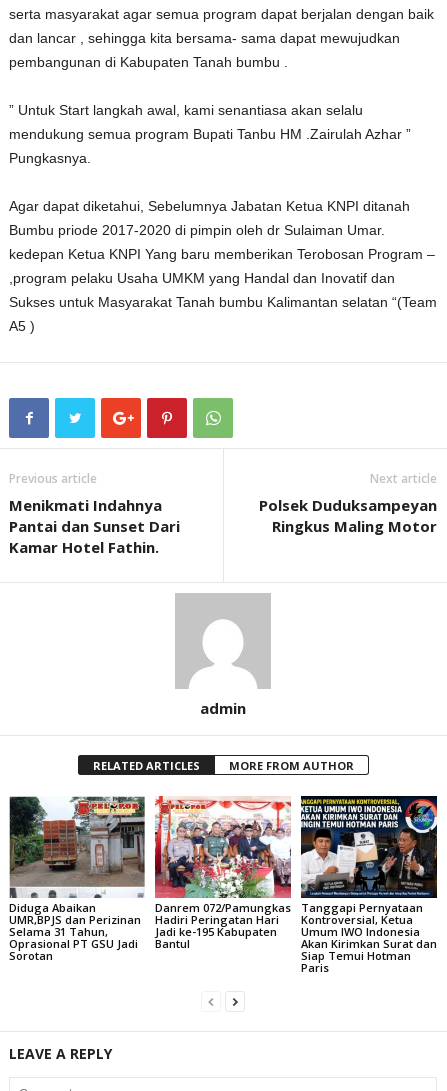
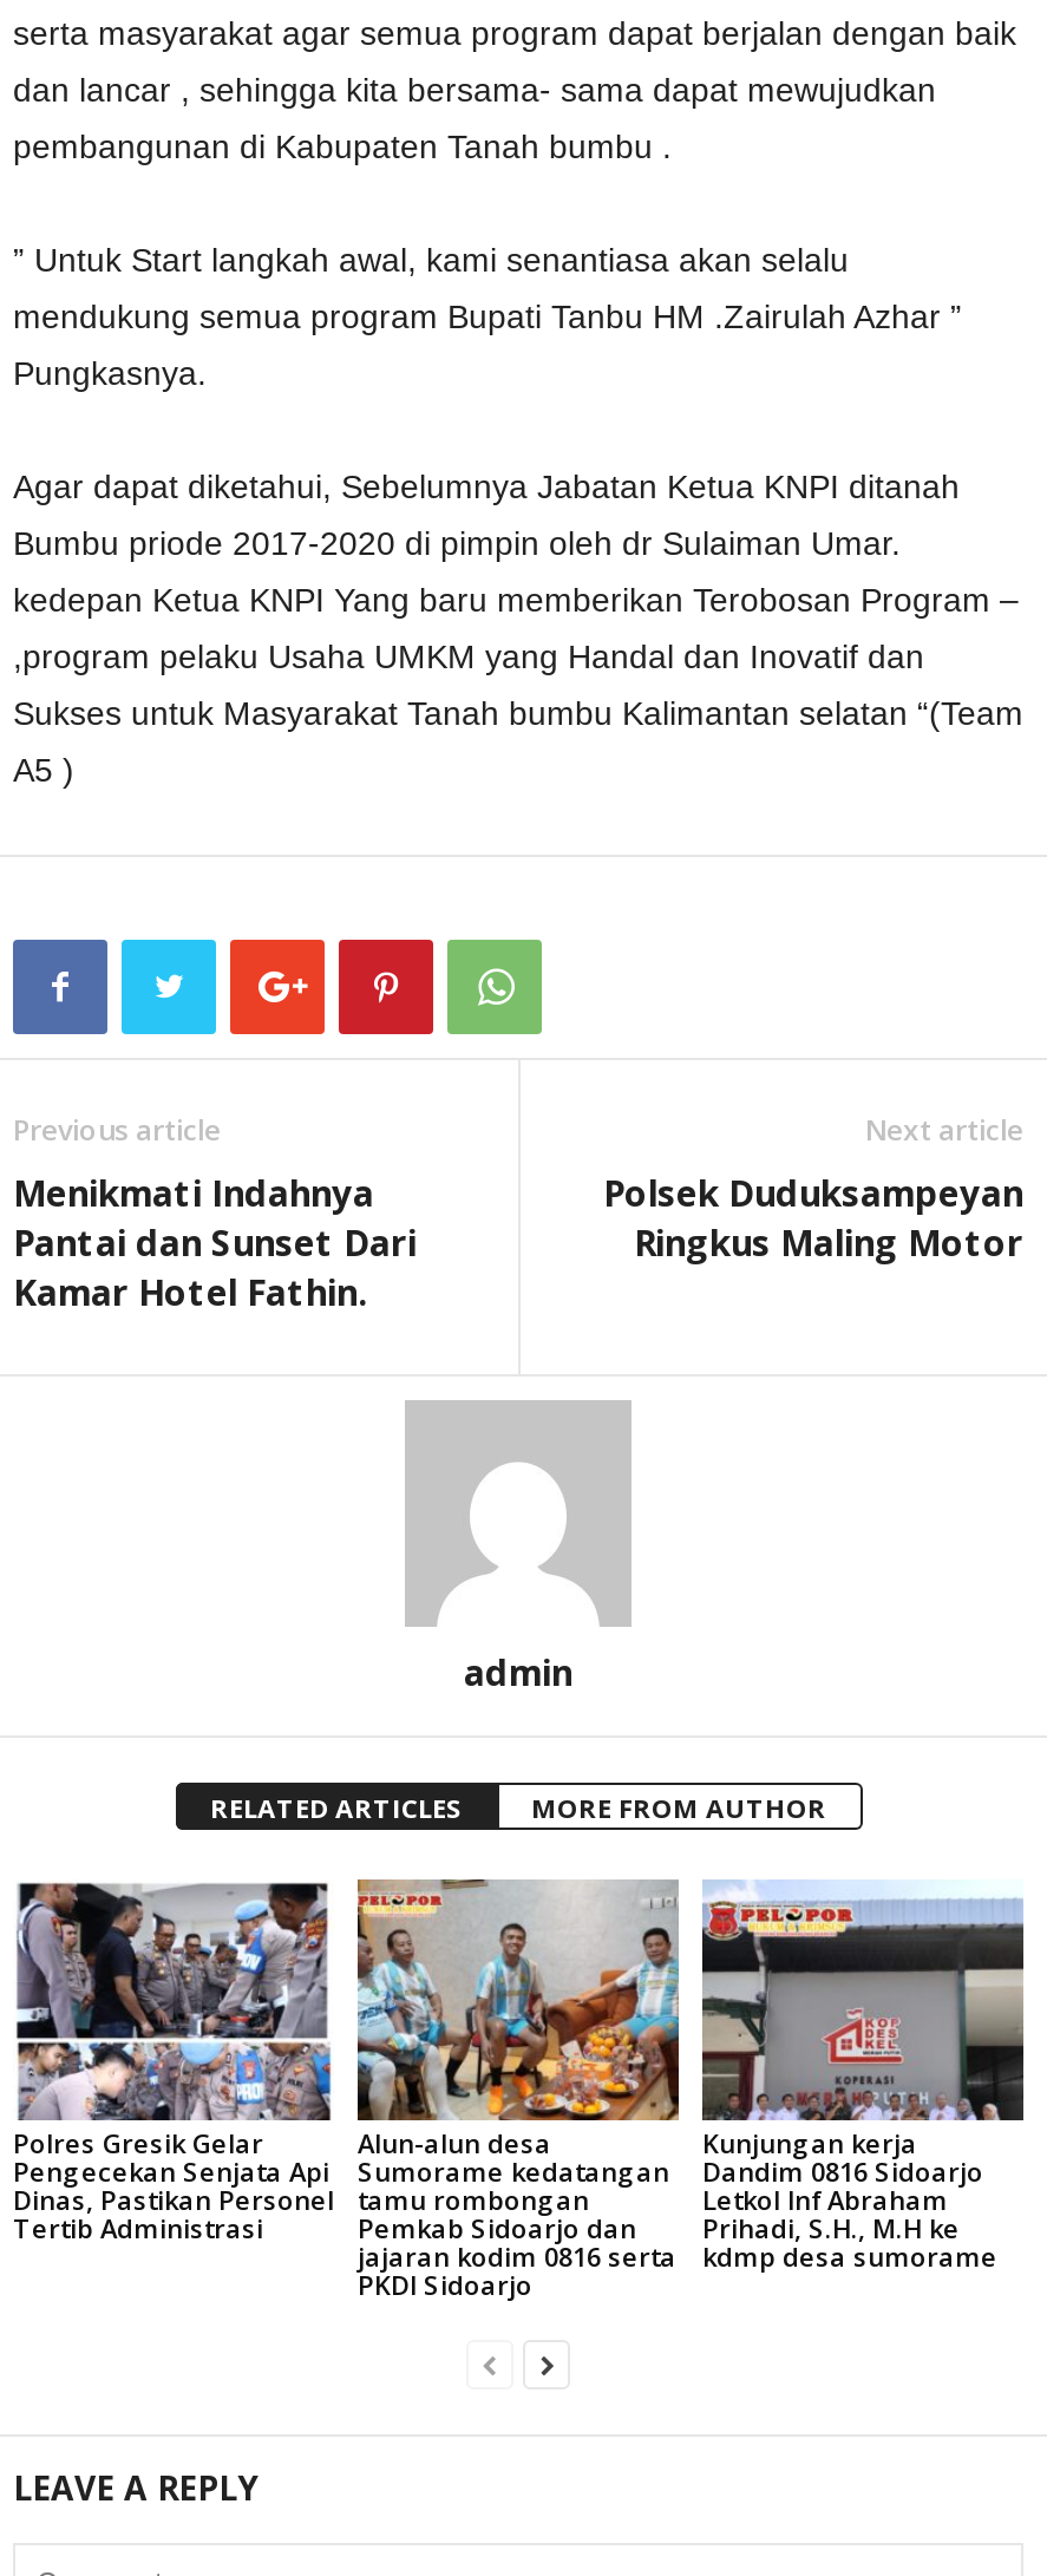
[9,796,146,963] [image] | Diduga Abaikan | UMR,BPJS dan Perizinan | Selama 31 Tahun, | Oprasional PT GSU Jadi | Sorotan -> [13,1882,334,2245] [image] | Polres Gresik Gelar | Pengecekan Senjata Api | Dinas, Pastikan Personel | Tertib Administrasi
[154,796,292,951] [image] | Danrem 072/Pamungkas | Hadiri Peringatan Hari | Jadi ke-195 Kabupaten | Bantul -> [355,1877,681,2302] [image] | Alun-alun desa | Sumorame kedatangan | tamu rombongan | Pemkab Sidoarjo dan | jajaran kodim 0816 serta | PKDI Sidoarjo
[300,795,438,975] [image] | Tanggapi Pernyataan | Kontroversial, Ketua | Umum IWO Indonesia | Akan Kirimkan Surat dan | Siap Temui Hotman | Paris -> [700,1879,1026,2273] [image] | Kunjungan kerja | Dandim 0816 Sidoarjo | Letkol Inf Abraham | Prihadi, S.H., M.H ke | kdmp desa sumorame

